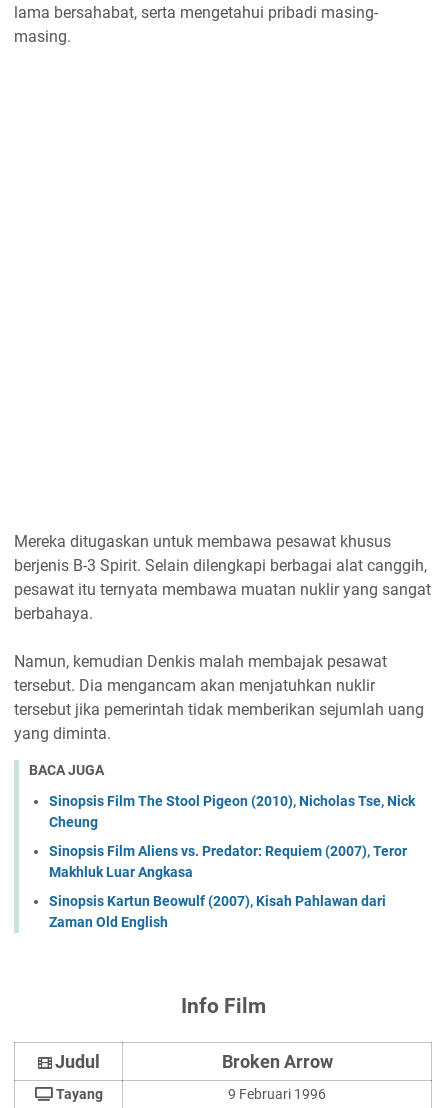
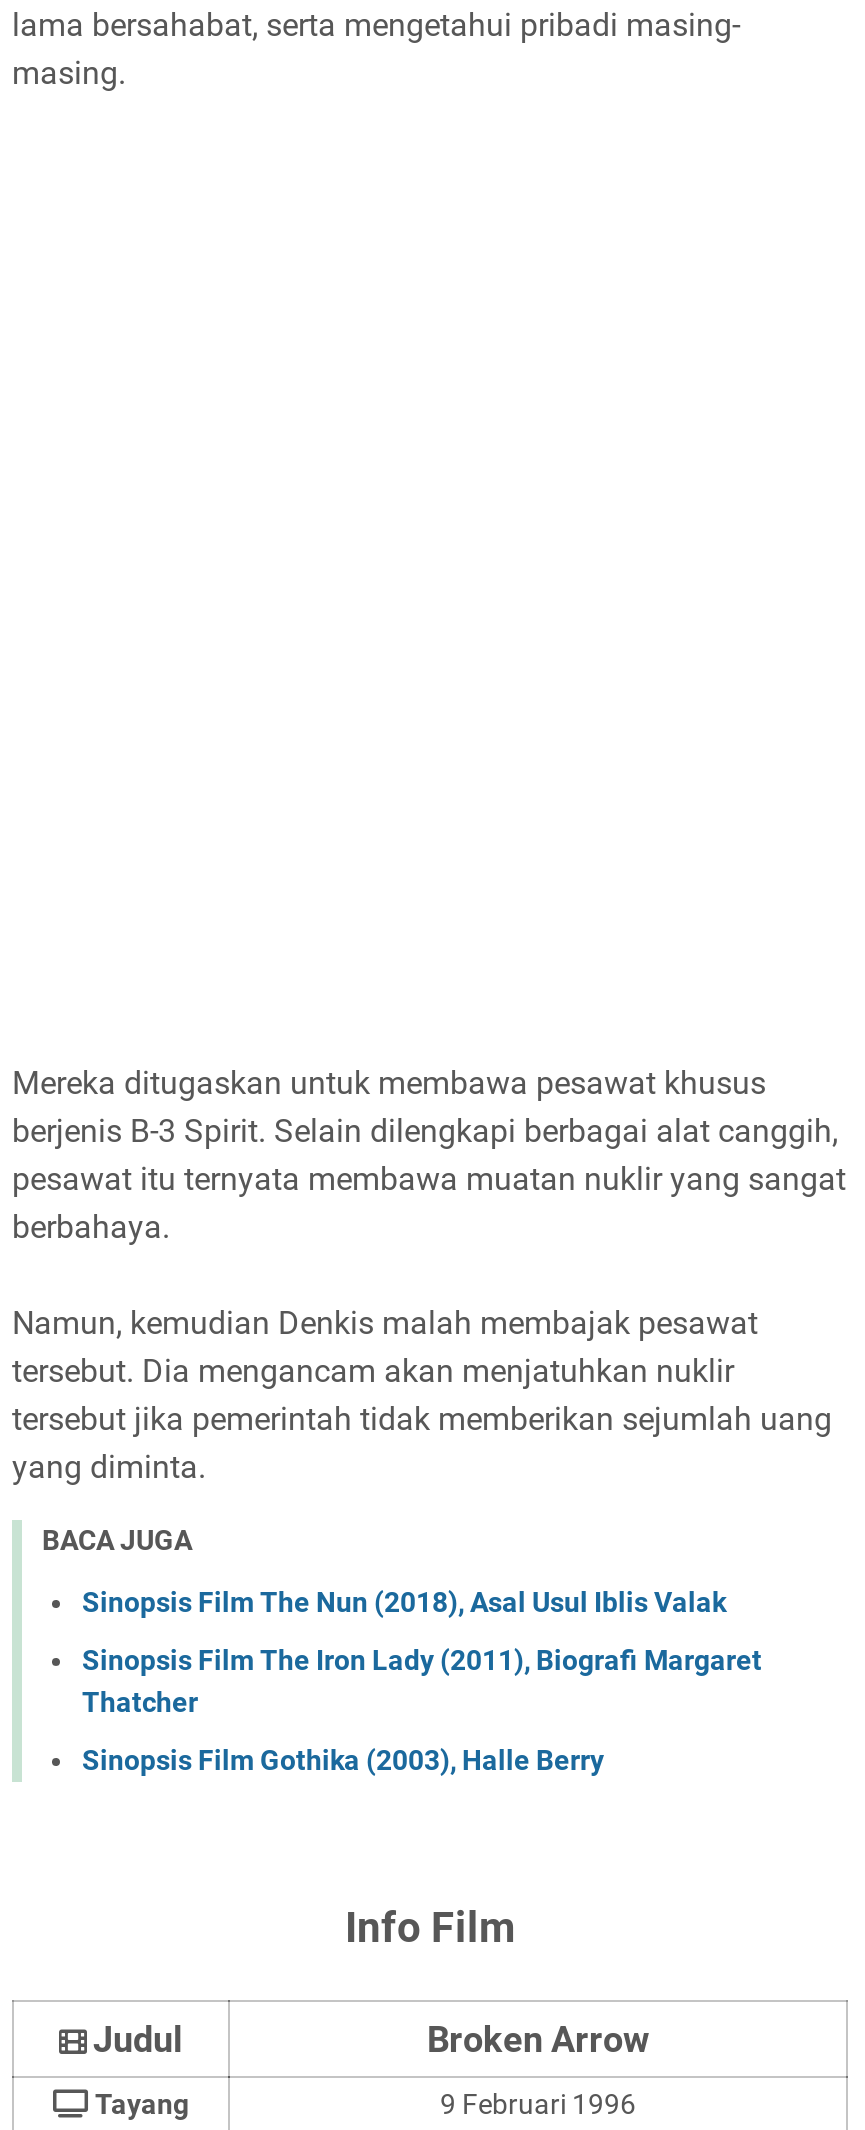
[49,793,415,830] Sinopsis Film The Stool Pigeon (2010), Nicholas Tse, Nick | Cheung -> [82,1586,726,1618] Sinopsis Film The Nun (2018), Asal Usul Iblis Valak
[49,843,407,880] Sinopsis Film Aliens vs. Predator: Requiem (2007), Teror | Makhluk Luar Angkasa -> [82,1644,762,1718] Sinopsis Film The Iron Lady (2011), Biografi Margaret | Thatcher
[49,893,386,930] Sinopsis Kartun Beowulf (2007), Kisah Pahlawan dari | Zaman Old English -> [82,1744,604,1776] Sinopsis Film Gothika (2003), Halle Berry

